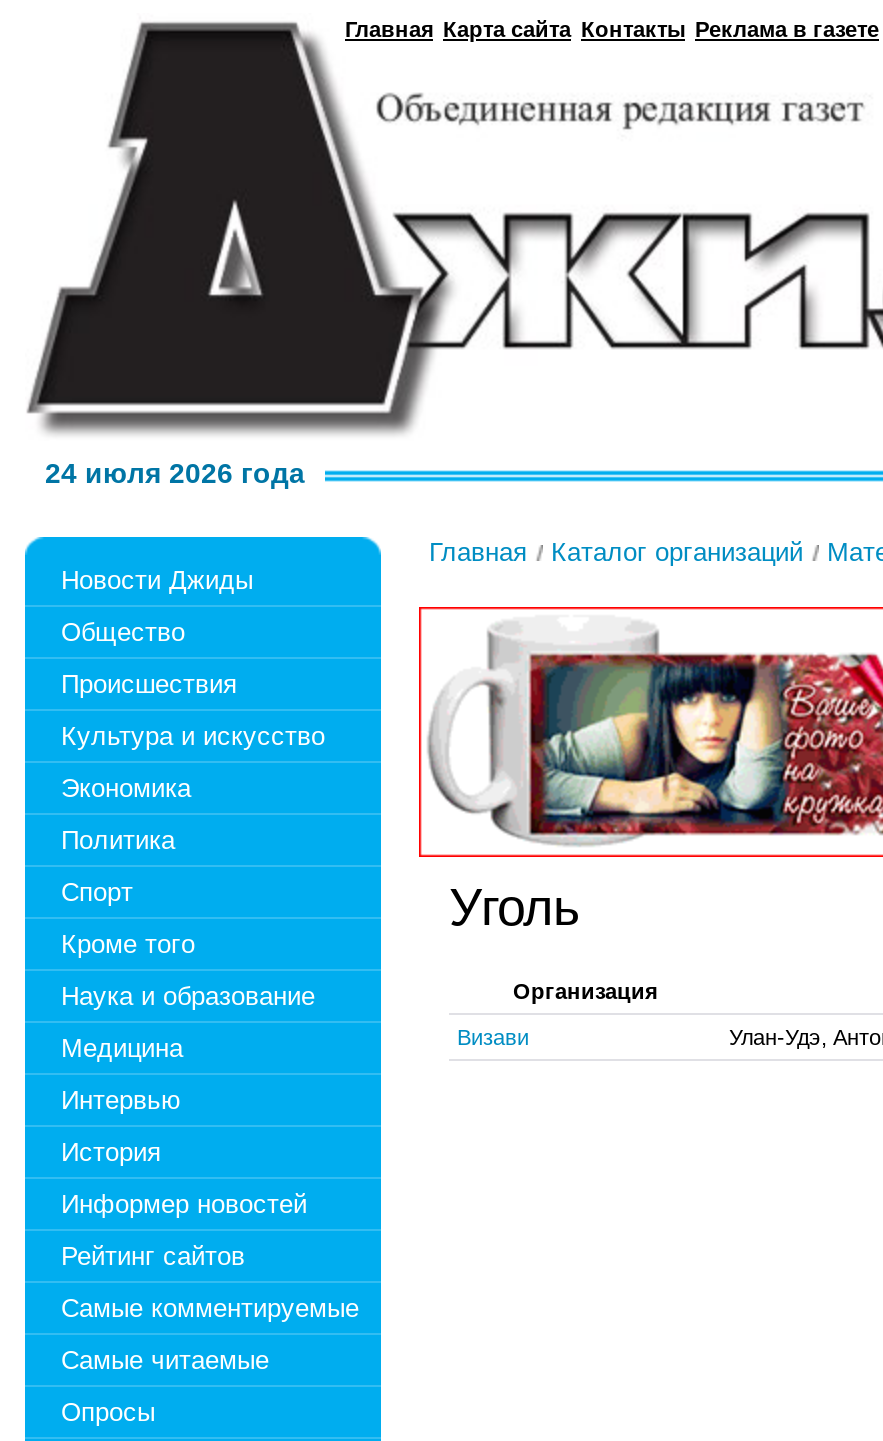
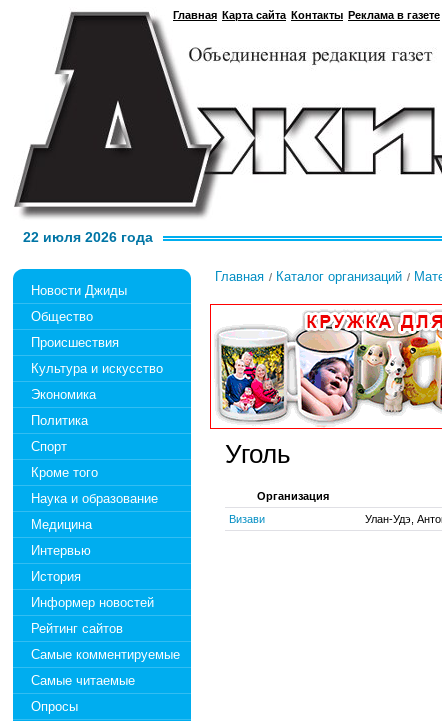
[45,457,305,489] 24 июля 2026 года -> [23,229,153,245] 22 июля 2026 года
[427,623,877,847] [image] -> [215,311,439,425] [image]

